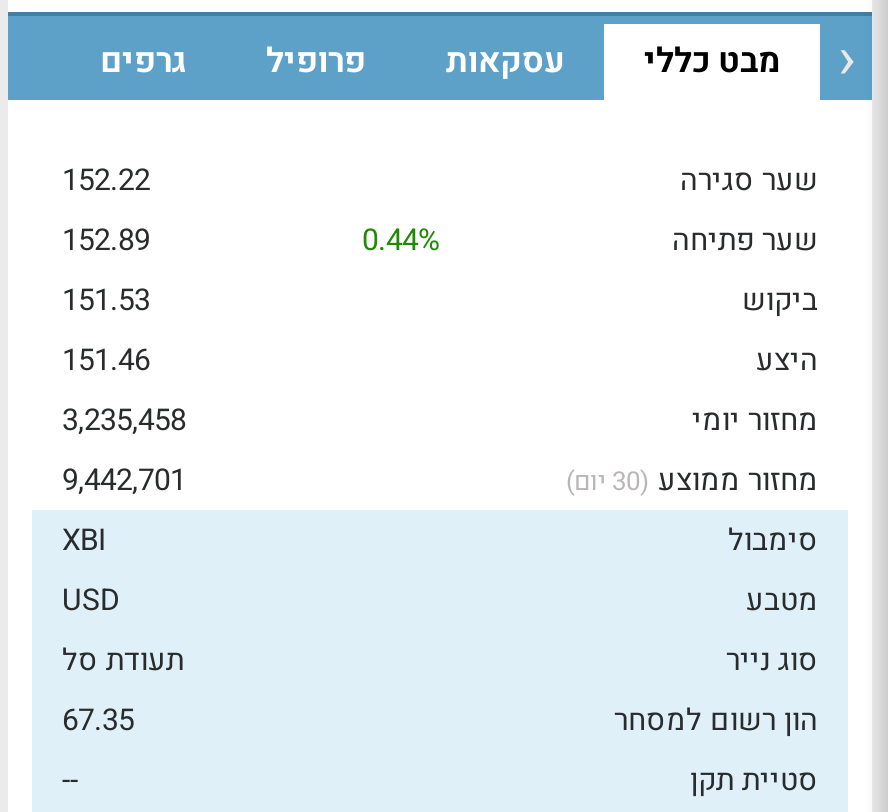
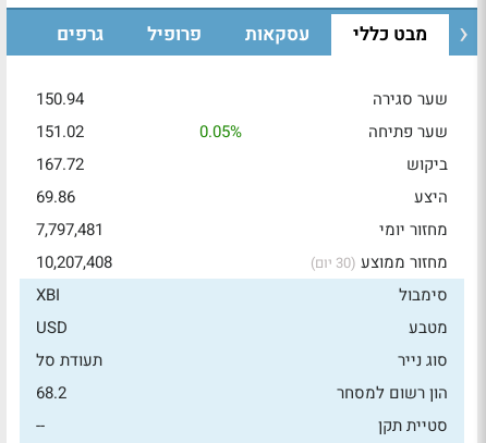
[62,159,150,203] 152.22 -> [36,87,84,111] 150.94
[62,219,150,263] 152.89 -> [36,120,84,144] 151.02
[362,219,440,263] 0.44% -> [199,120,242,144] 0.05%
[62,279,150,323] 151.53 -> [36,153,84,177] 167.72
[62,339,150,383] 151.46 -> [36,185,75,209] 69.86
[62,399,186,443] 3,235,458 -> [36,218,104,242] 7,797,481
[62,459,186,503] 9,442,701 -> [36,251,112,275] 10,207,408
[62,699,134,743] 67.35 -> [36,381,66,405] 68.2

